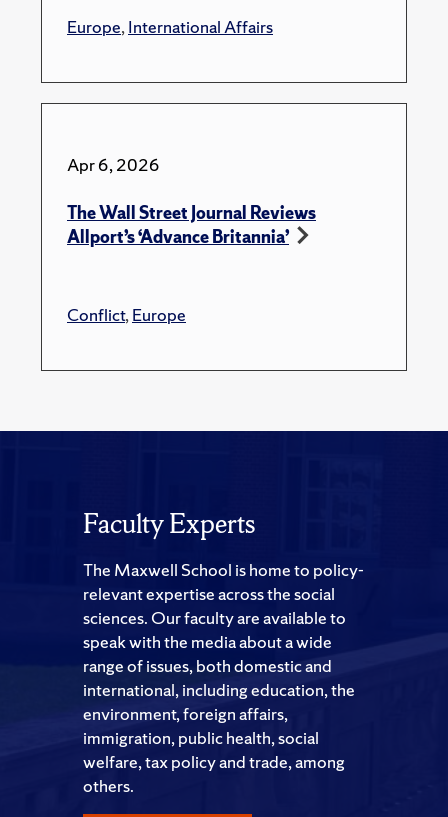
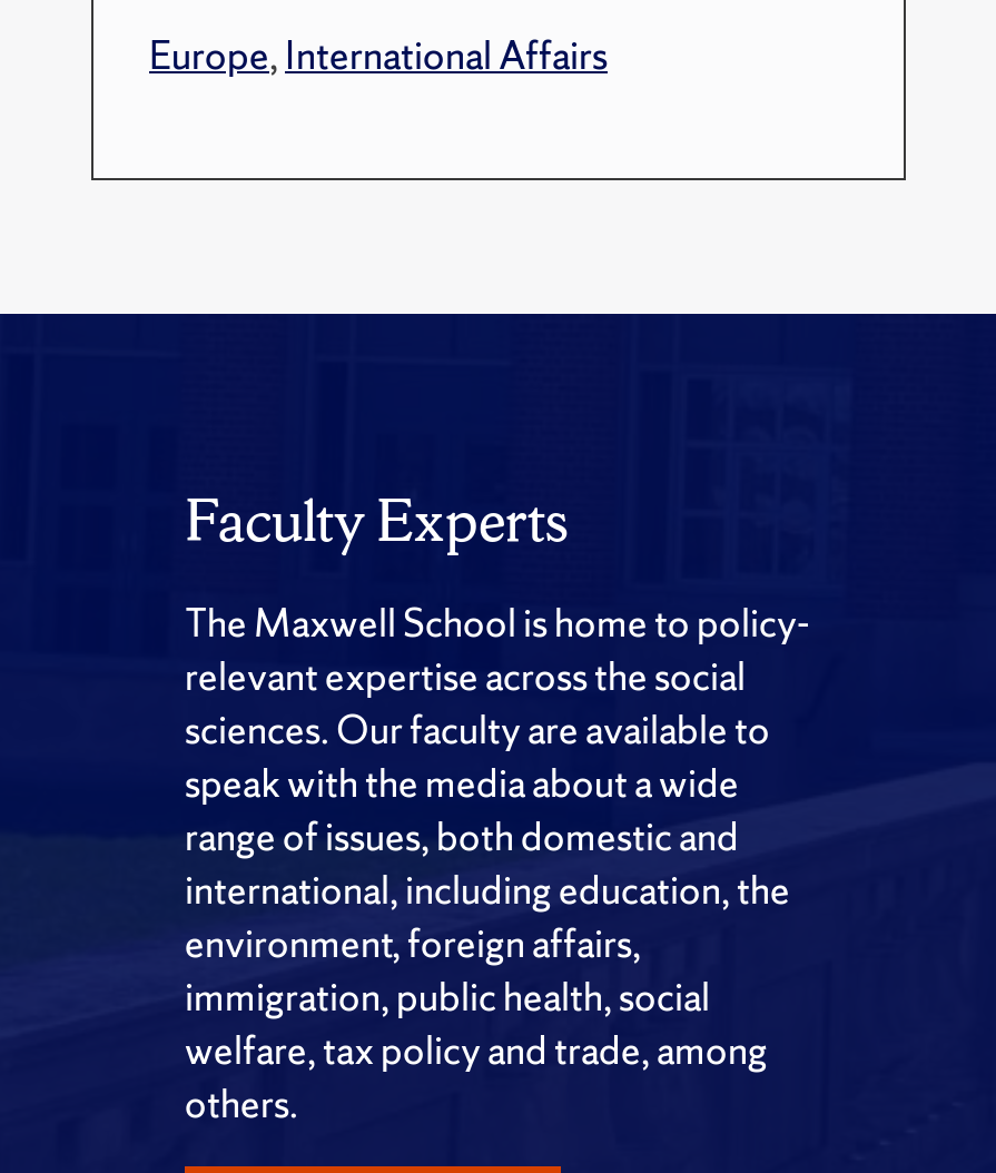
[67,153,316,326] Apr 6, 2026 | The Wall Street Journal Reviews | Allport’s ‘Advance Britannia’ | Conflict, Europe -> none

